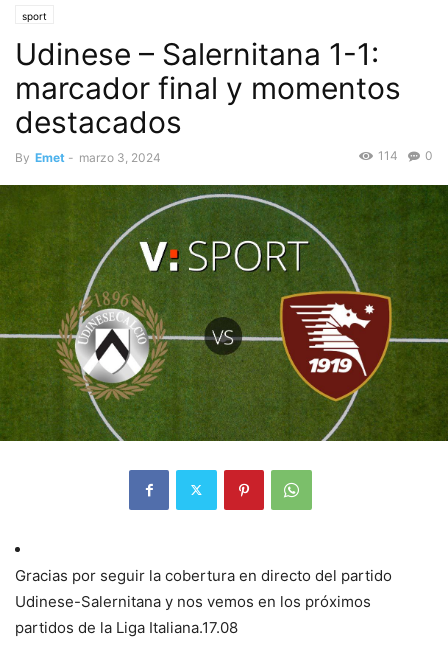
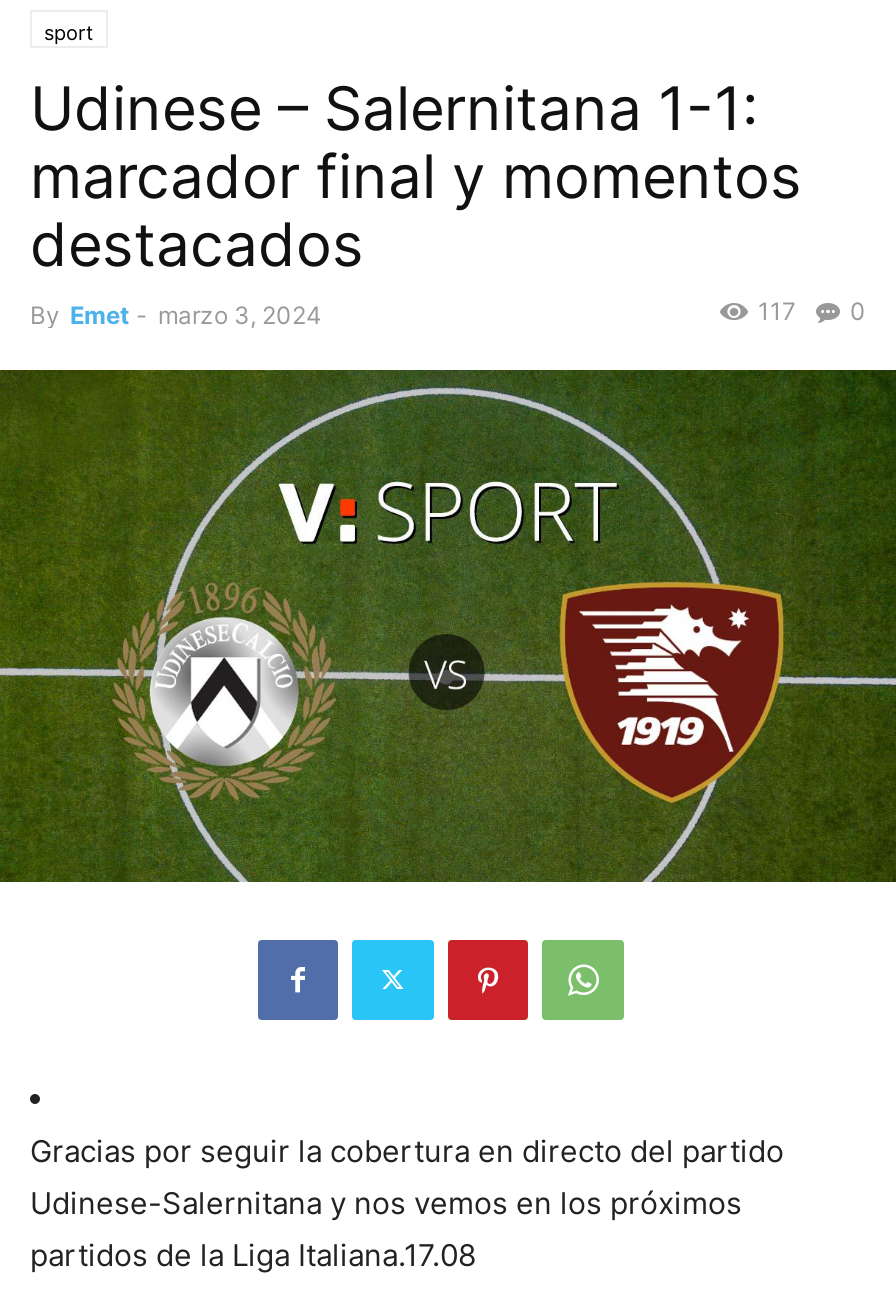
[378,148,433,163] 114 0 -> [758,296,866,326] 117 0

